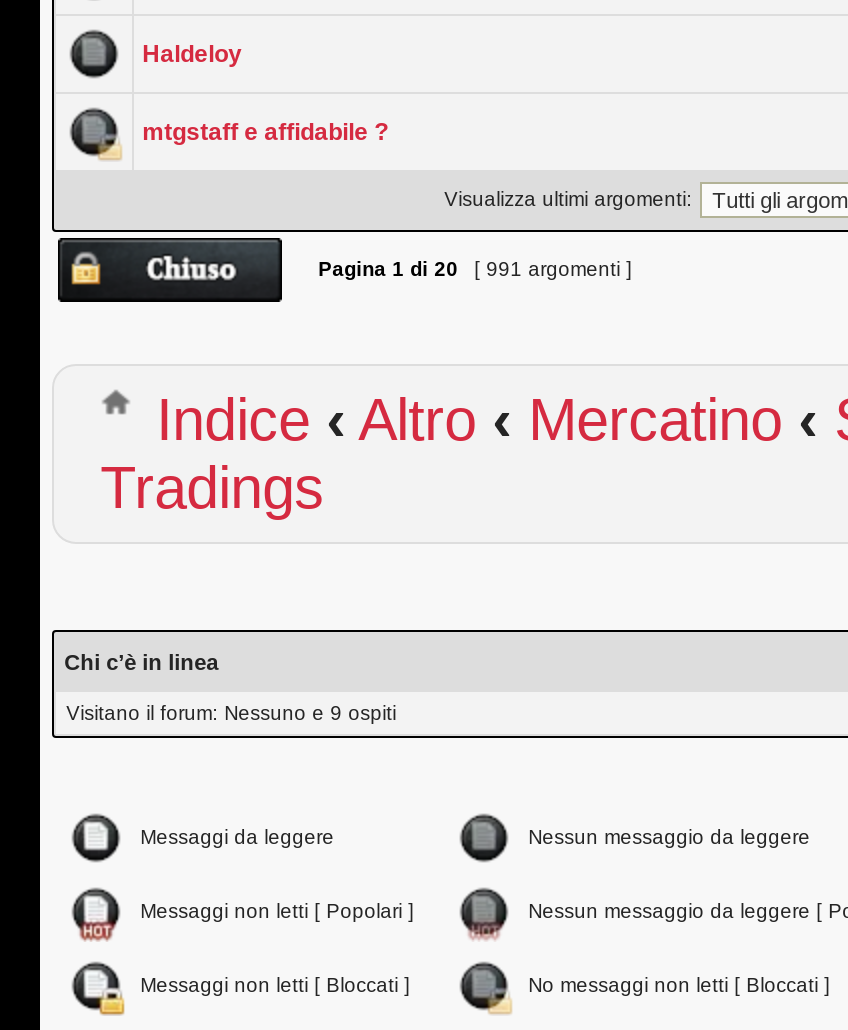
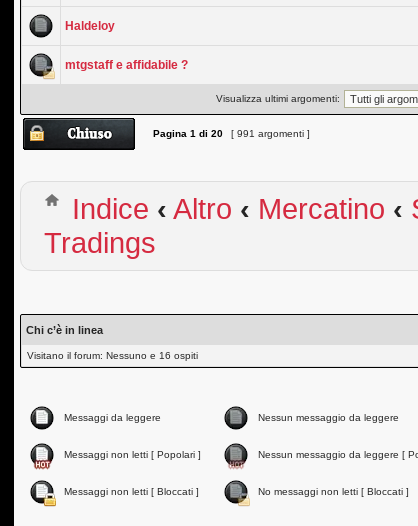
[66,702,396,724] Visitano il forum: Nessuno e 9 ospiti -> [27,350,198,361] Visitano il forum: Nessuno e 16 ospiti

